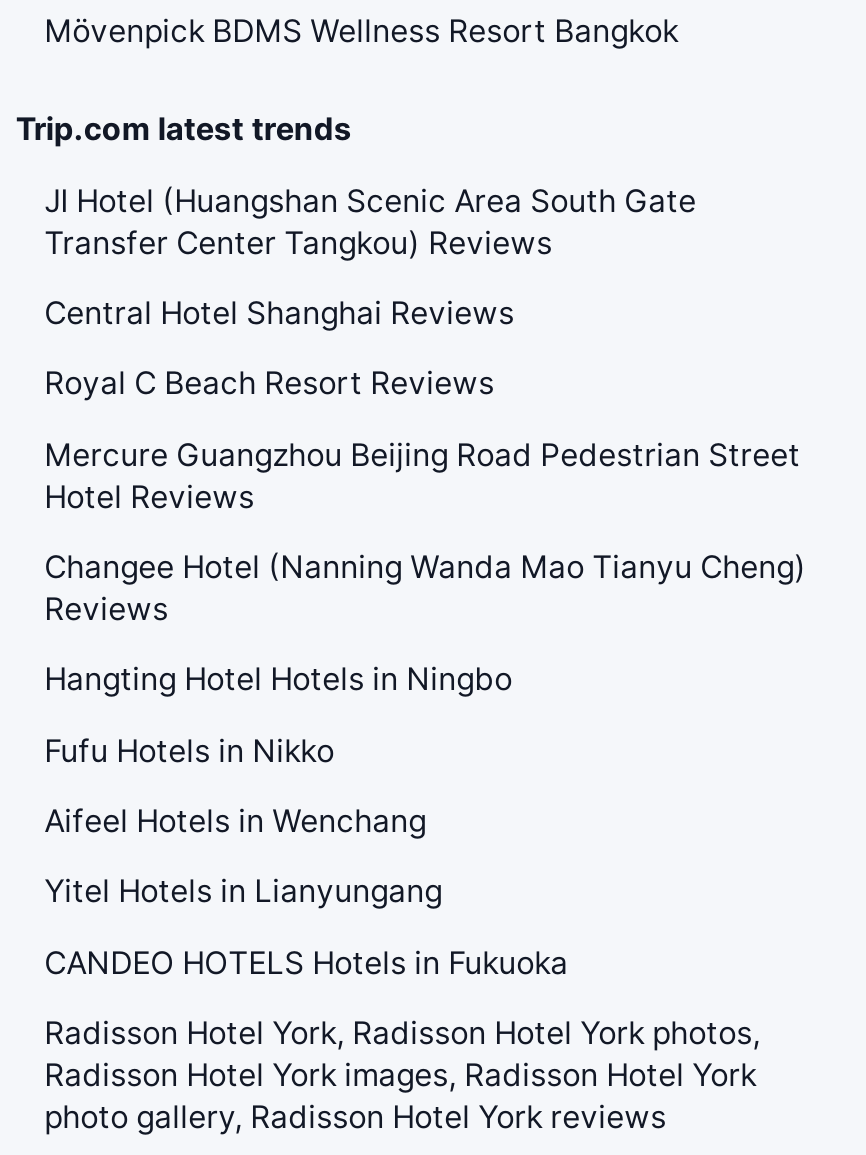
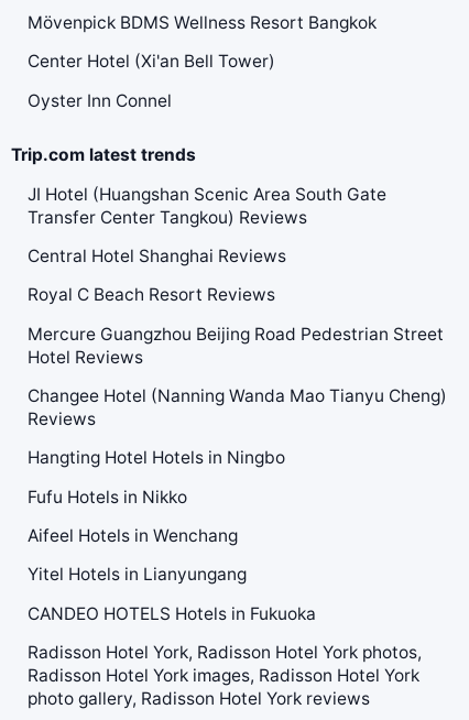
none -> [27,51,275,111] Center Hotel (Xi'an Bell Tower) | Oyster Inn Connel

